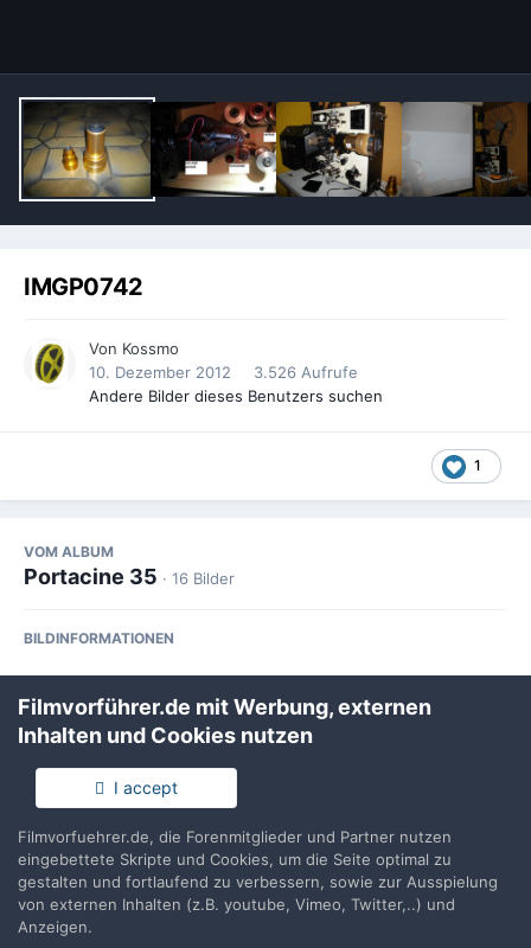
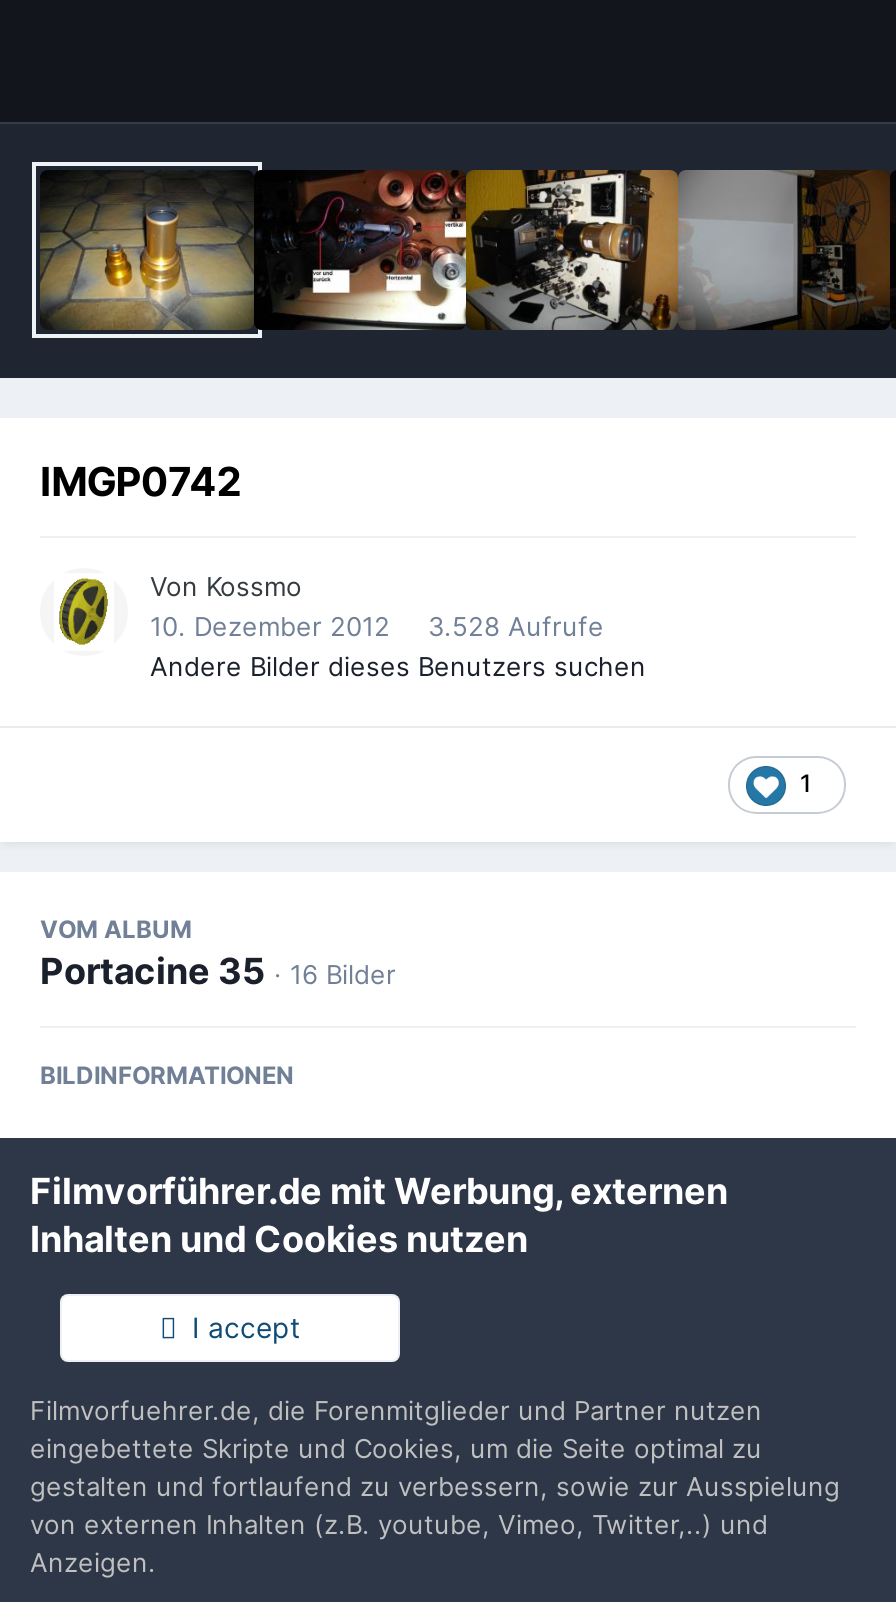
[89,363,358,382] 10. Dezember 2012 3.526 Aufrufe -> [150,610,604,642] 10. Dezember 2012 3.528 Aufrufe

